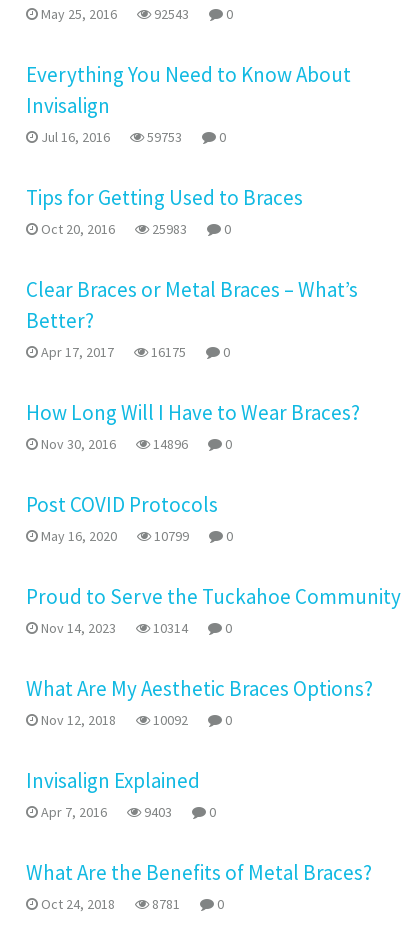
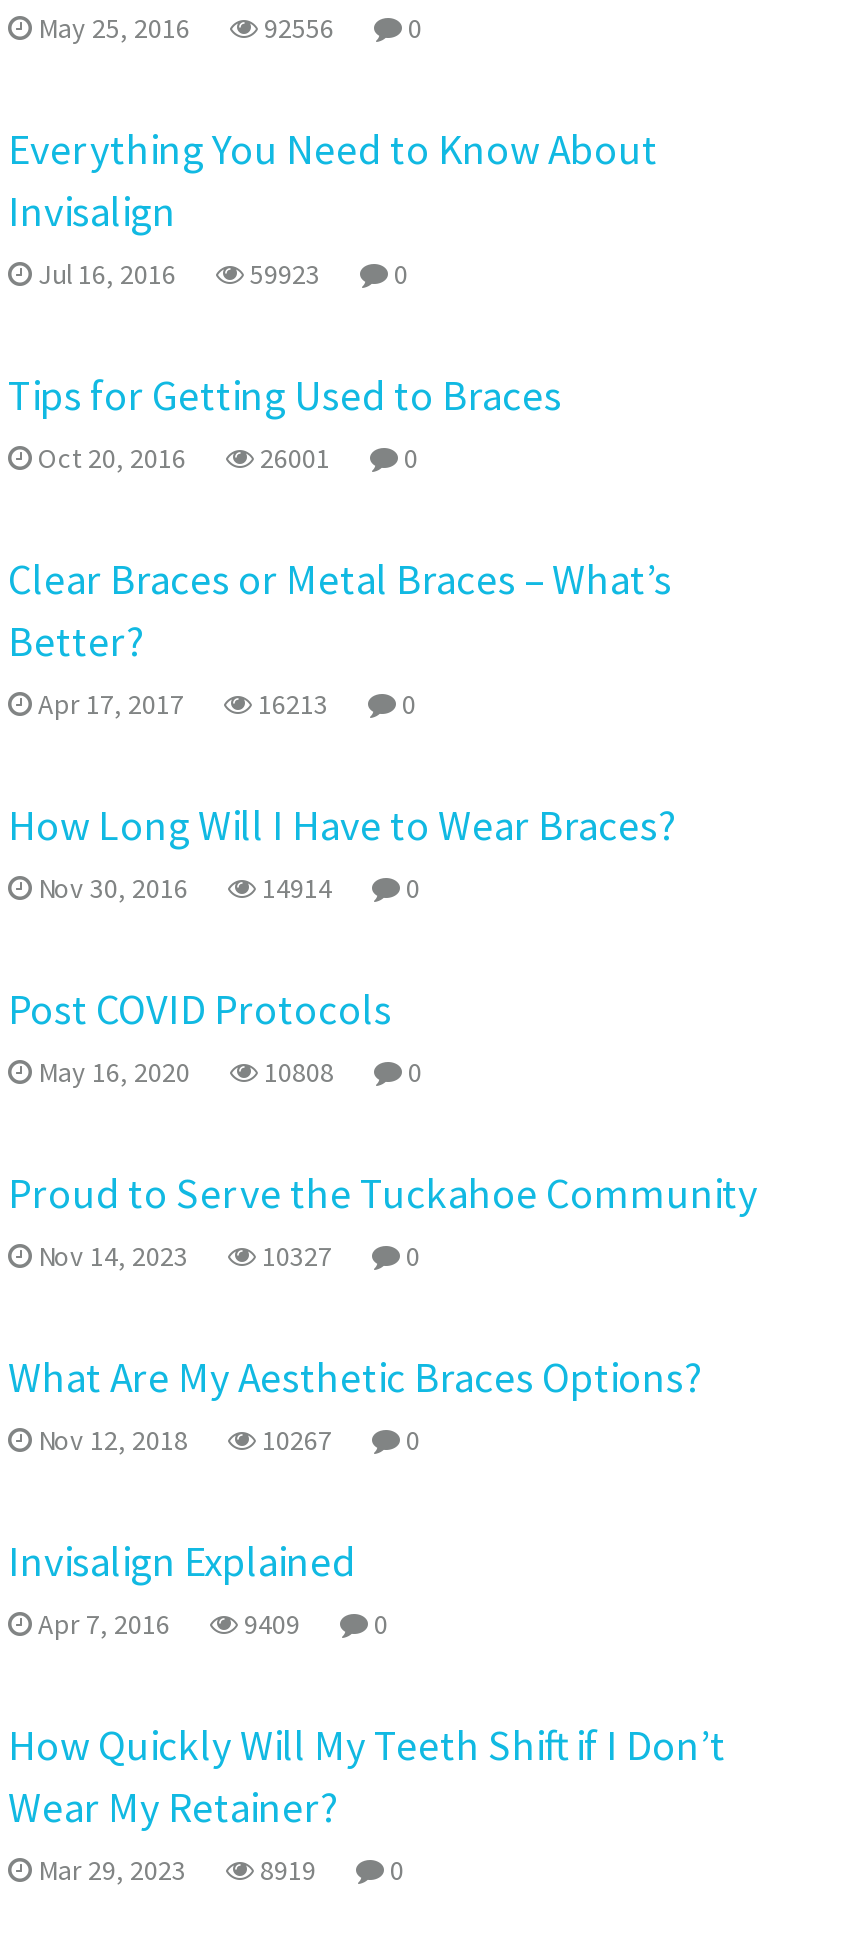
[38,5,233,23] May 25, 2016 92543 0 -> [32,10,422,46] May 25, 2016 92556 0
[38,128,226,146] Jul 16, 2016 59753 0 -> [32,256,408,292] Jul 16, 2016 59923 0
[38,220,231,238] Oct 20, 2016 25983 0 -> [32,440,418,476] Oct 20, 2016 26001 0
[38,343,230,361] Apr 17, 2017 16175 0 -> [32,686,416,722] Apr 17, 2017 16213 0
[38,435,232,453] Nov 30, 2016 14896 0 -> [32,870,420,906] Nov 30, 2016 14914 0
[38,527,233,545] May 16, 2020 10799 0 -> [32,1054,422,1090] May 16, 2020 10808 0
[38,619,232,637] Nov 14, 2023 10314 0 -> [32,1238,420,1274] Nov 14, 2023 10327 0
[38,711,232,729] Nov 12, 2018 10092 0 -> [32,1422,420,1458] Nov 12, 2018 10267 0
[38,803,216,821] Apr 7, 2016 9403 0 -> [32,1606,388,1642] Apr 7, 2016 9409 0
[26,859,372,913] What Are the Benefits of Metal Braces? | Oct 24, 2018 | 8781 -> [8,1718,726,1888] How Quickly Will My Teeth Shift if I Don’t | Wear My Retainer? | Mar 29, 2023 | 8919

